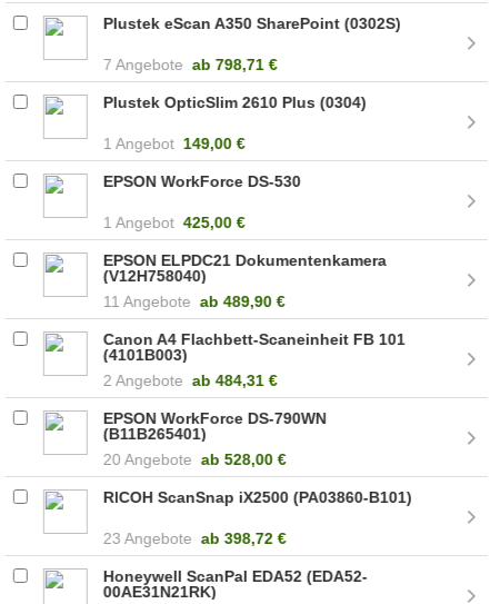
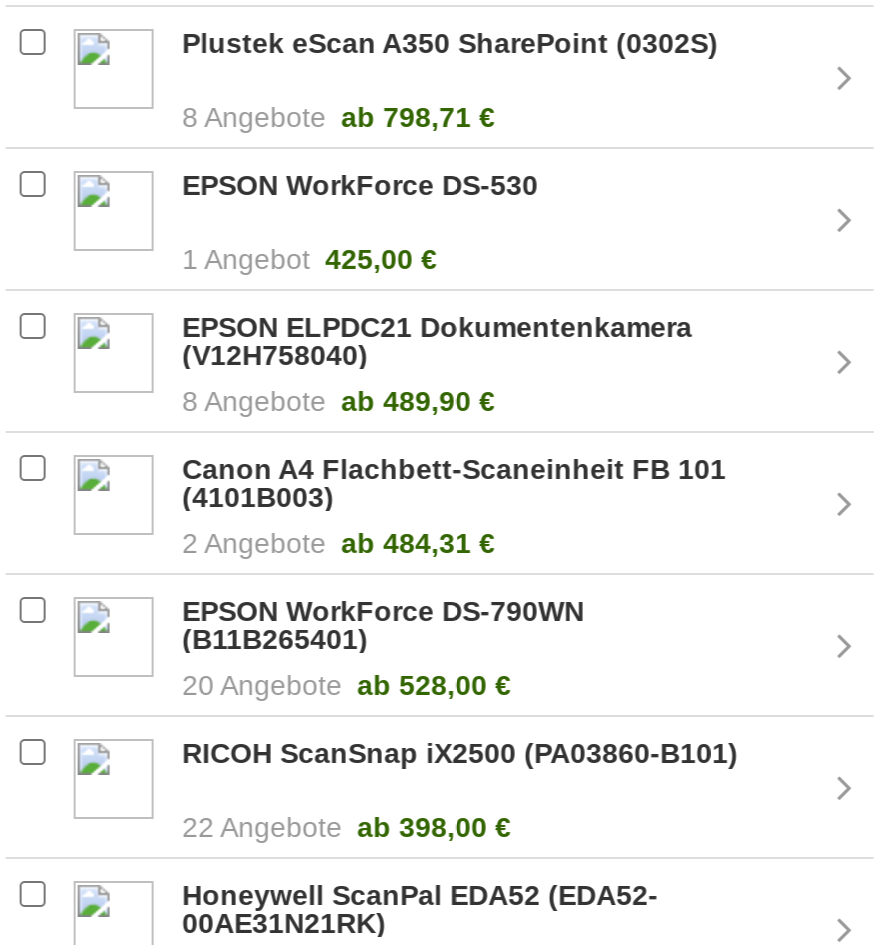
[103,55,367,152] 7 Angebote ab 798,71 € | Plustek OpticSlim 2610 Plus (0304) | 1 Angebot 149,00 € -> [182,100,495,132] 8 Angebote ab 798,71 €
[103,292,285,310] 11 Angebote ab 489,90 € -> [182,384,495,416] 8 Angebote ab 489,90 €
[103,529,286,547] 23 Angebote ab 398,72 € -> [182,810,511,842] 22 Angebote ab 398,00 €

